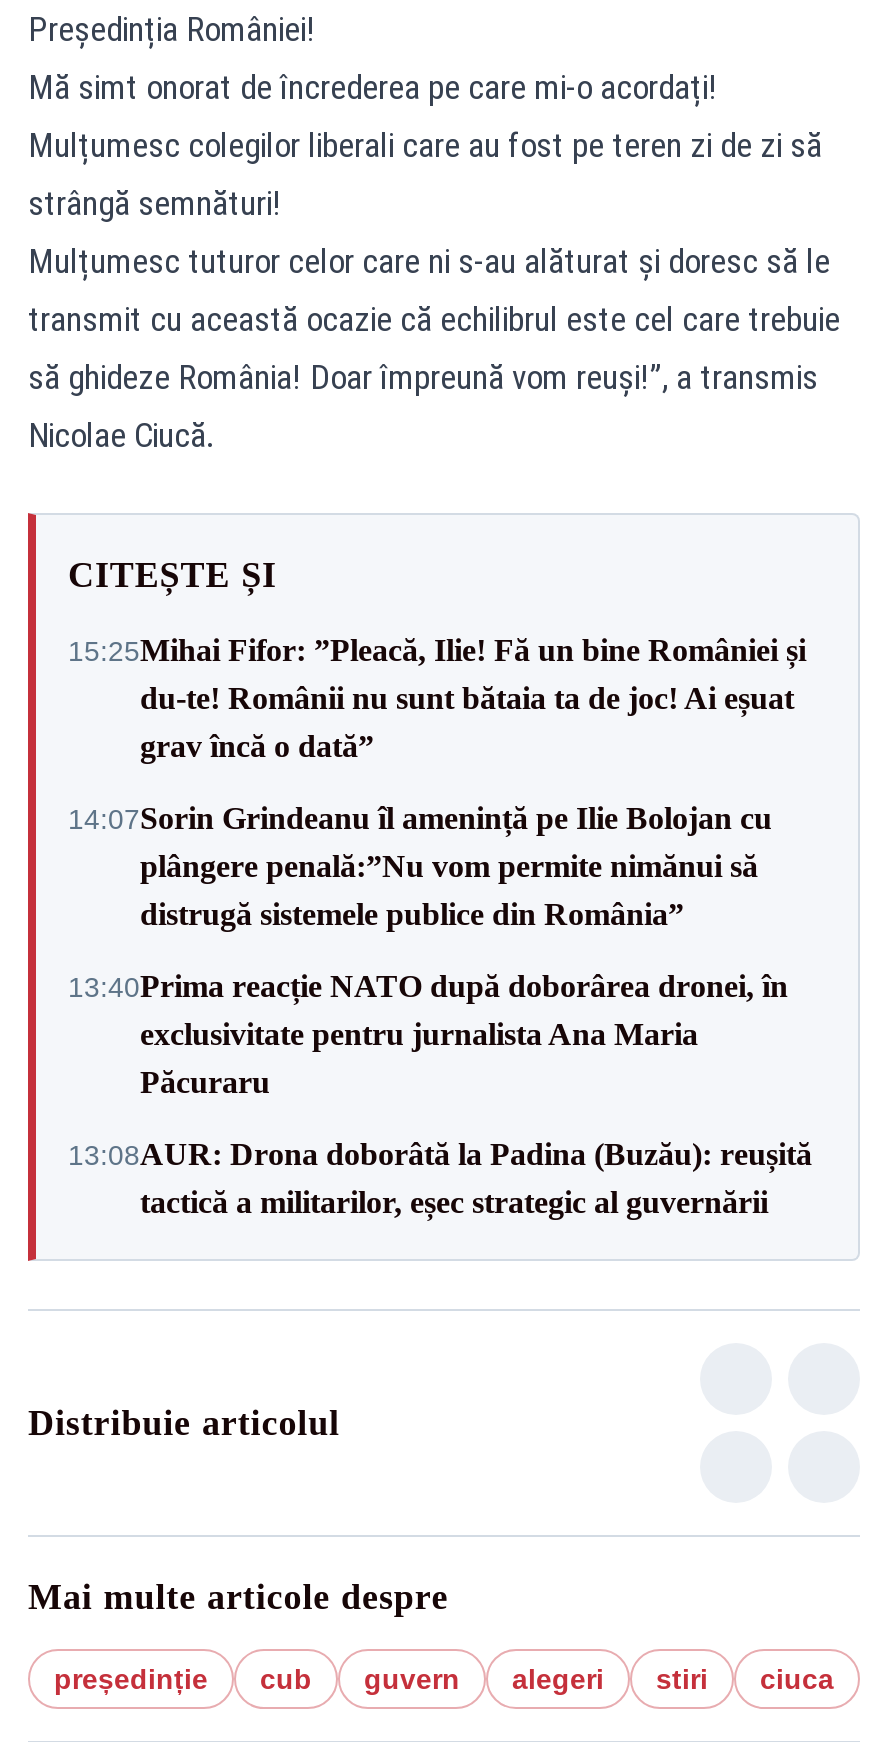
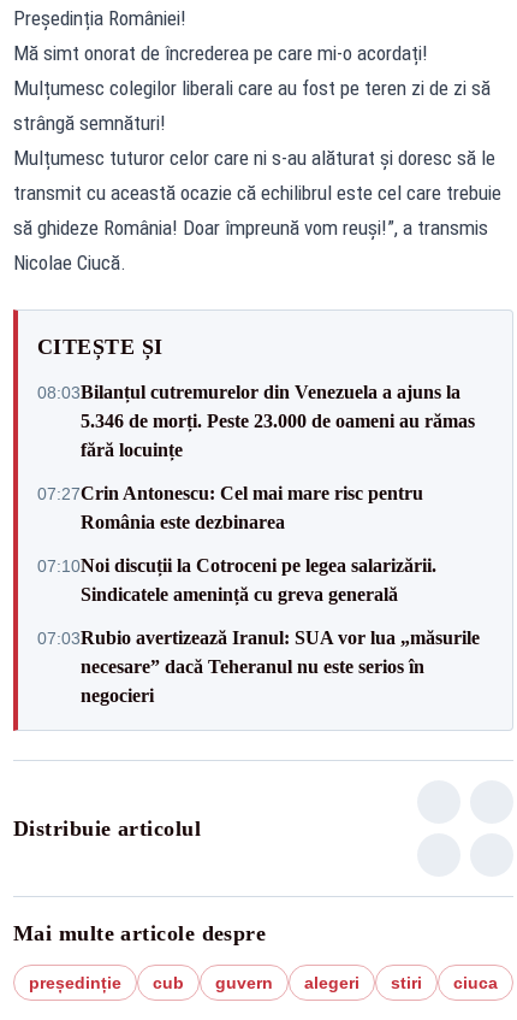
[68,633,806,763] 15:25Mihai Fifor: ”Pleacă, Ilie! Fă un bine României și | du-te! Românii nu sunt bătaia ta de joc! Ai eșuat | grav încă o dată” -> [37,381,475,459] 08:03Bilanțul cutremurelor din Venezuela a ajuns la | 5.346 de morți. Peste 23.000 de oameni au rămas | fără locuințe
[68,801,772,931] 14:07Sorin Grindeanu îl amenință pe Ilie Bolojan cu | plângere penală:”Nu vom permite nimănui să | distrugă sistemele publice din România” -> [37,482,423,532] 07:27Crin Antonescu: Cel mai mare risc pentru | România este dezbinarea
[68,969,788,1099] 13:40Prima reacție NATO după doborârea dronei, în | exclusivitate pentru jurnalista Ana Maria | Păcuraru -> [37,555,436,604] 07:10Noi discuții la Cotroceni pe legea salarizării. | Sindicatele amenință cu greva generală
[68,1137,812,1219] 13:08AUR: Drona doborâtă la Padina (Buzău): reușită | tactică a militarilor, eșec strategic al guvernării -> [37,627,480,705] 07:03Rubio avertizează Iranul: SUA vor lua „măsurile | necesare” dacă Teheranul nu este serios în | negocieri

